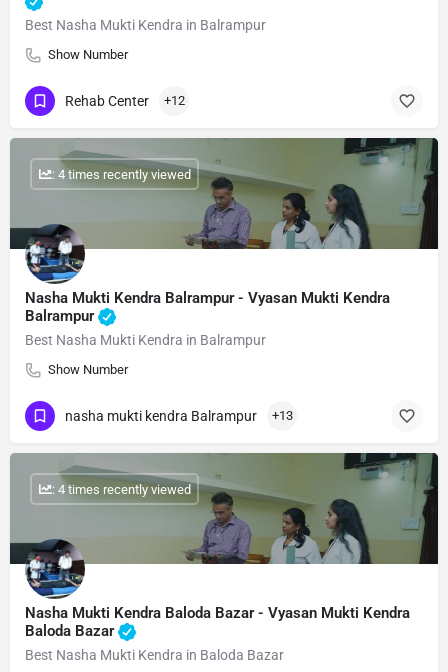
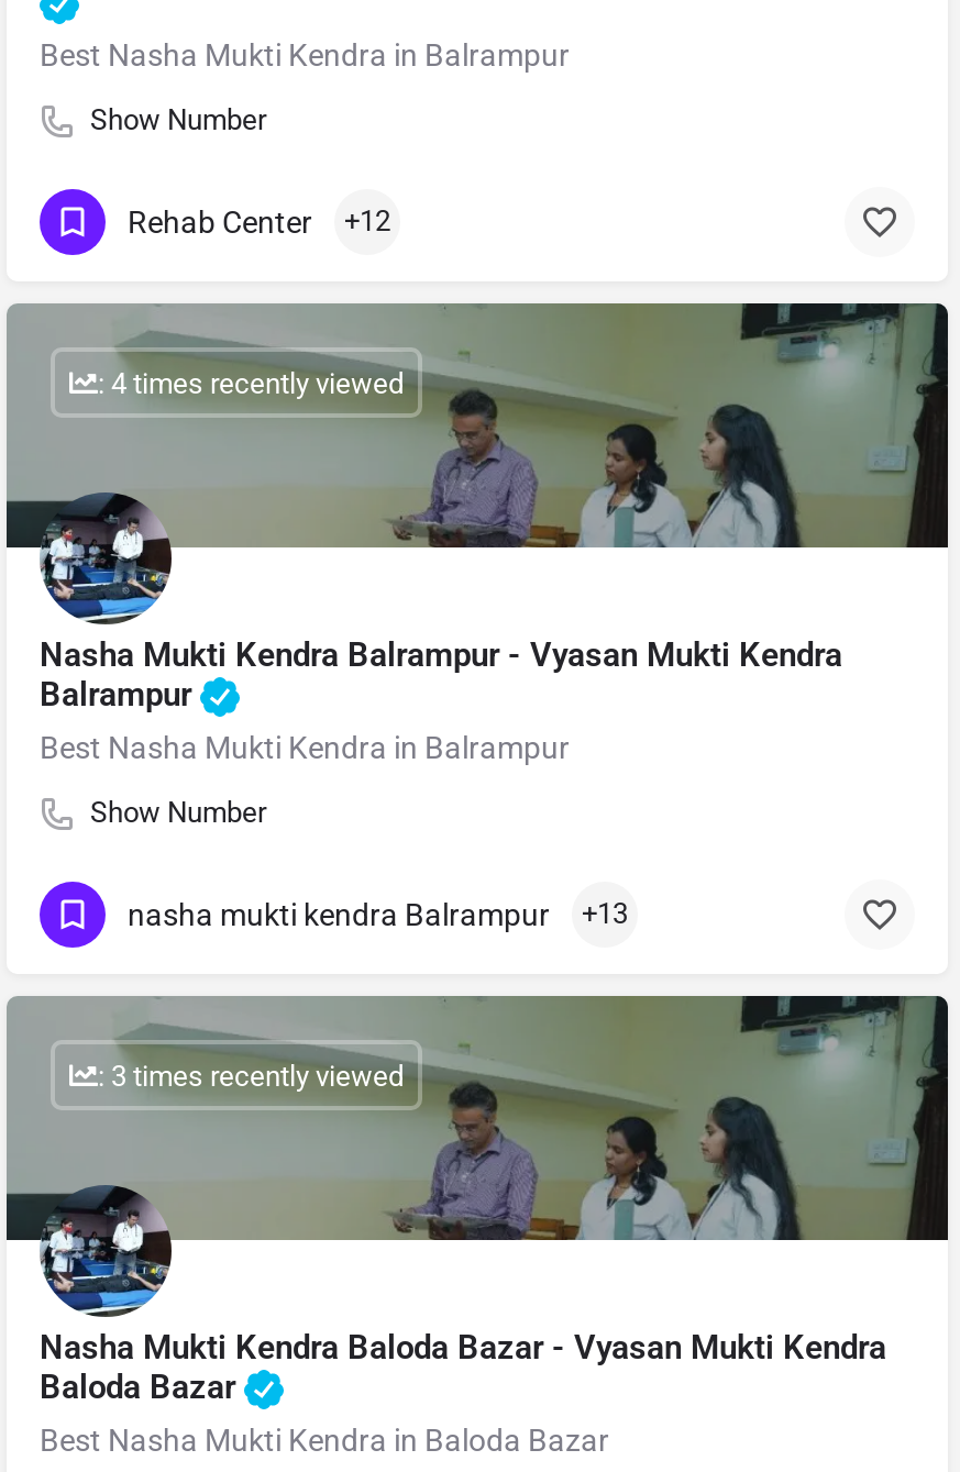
[51,482,190,497] : 4 times recently viewed -> [98,1059,404,1092] : 3 times recently viewed

